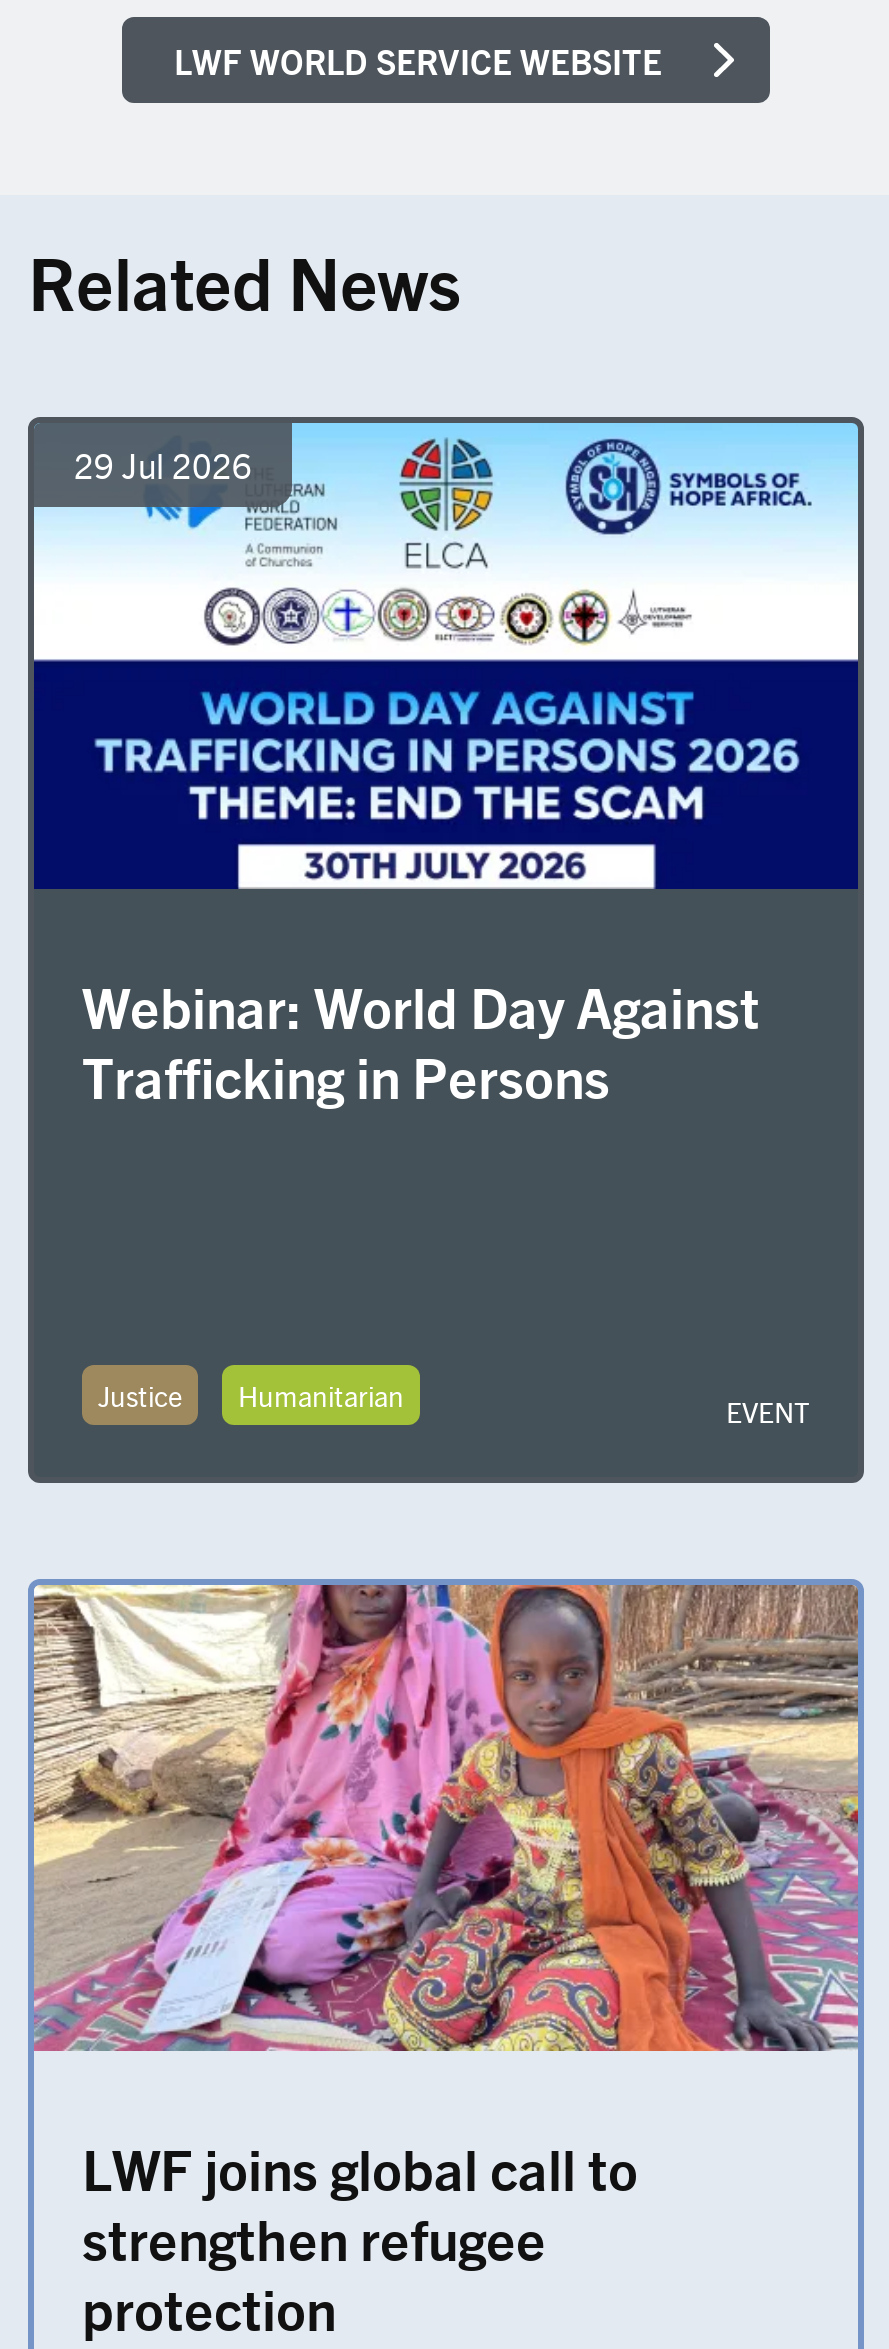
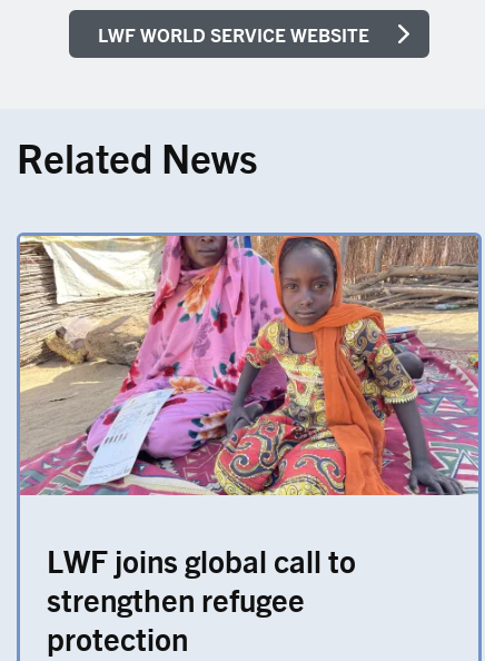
[26,415,866,1485] [image] | 29 Jul 2026 -> none
[82,969,760,1111] Webinar: World Day Against | Trafficking in Persons -> none
[98,1377,810,1429] Justice | Humanitarian | EVENT -> none

